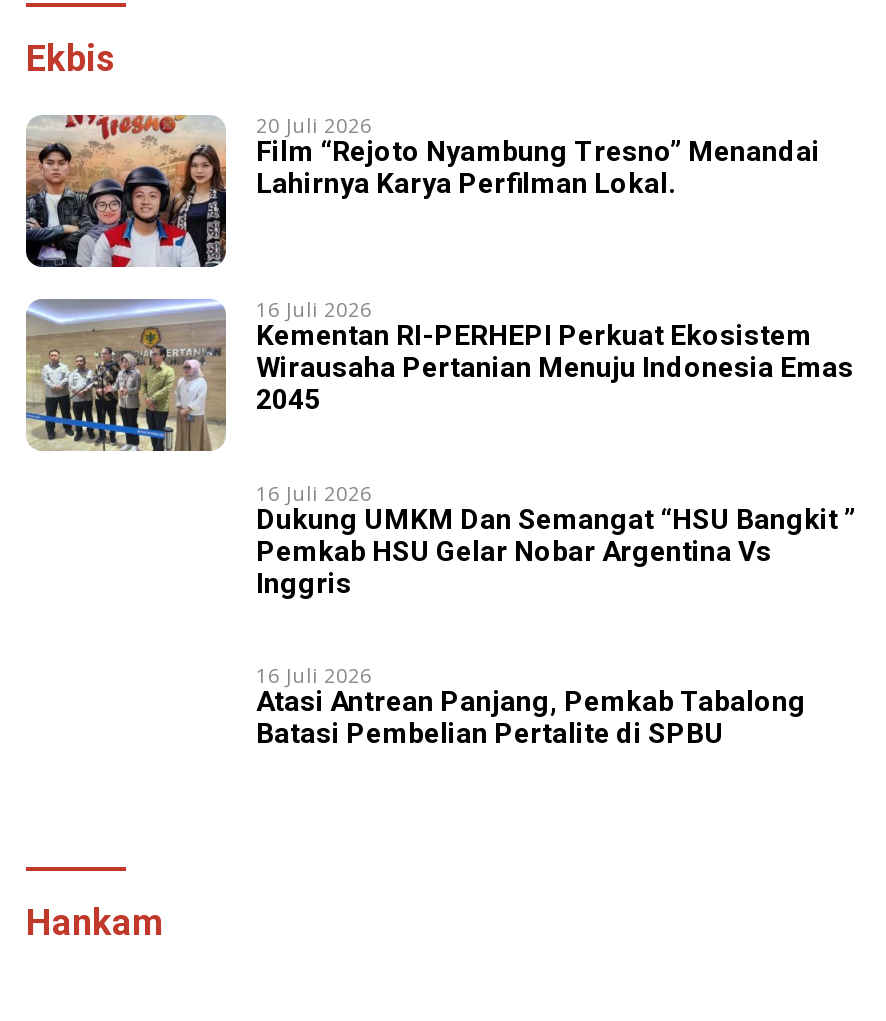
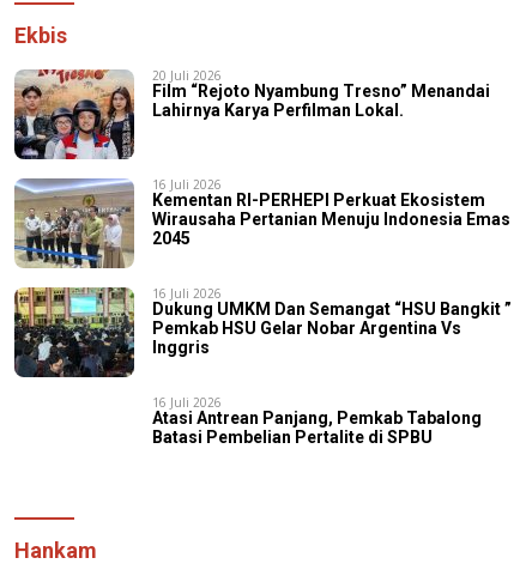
none -> [13,286,135,378] [image]

